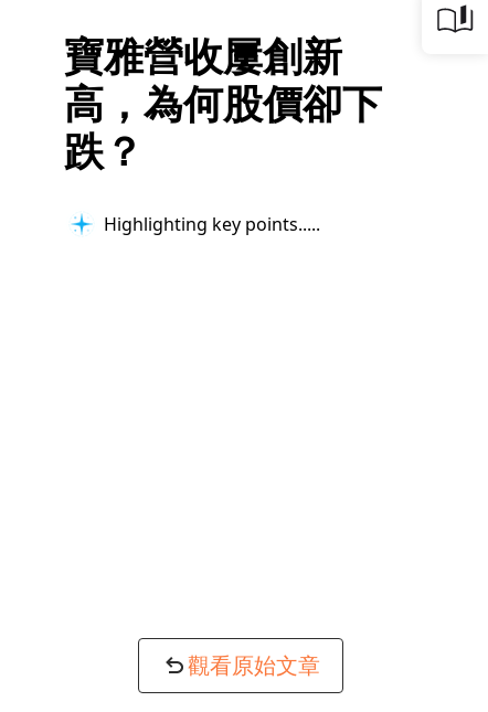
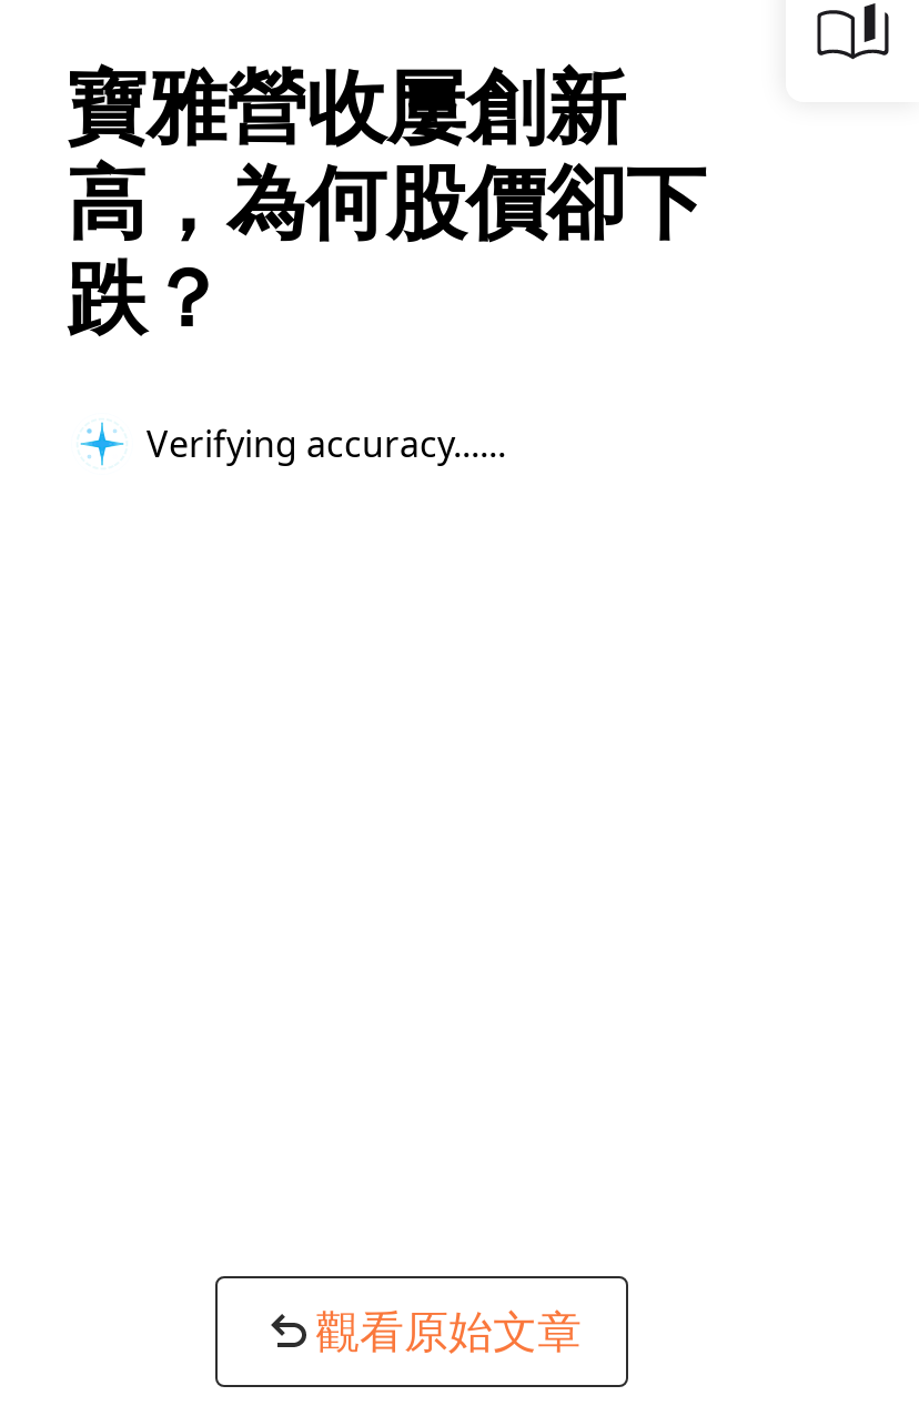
[104,211,311,236] Highlighting key points... -> [147,418,479,467] Verifying accuracy...

